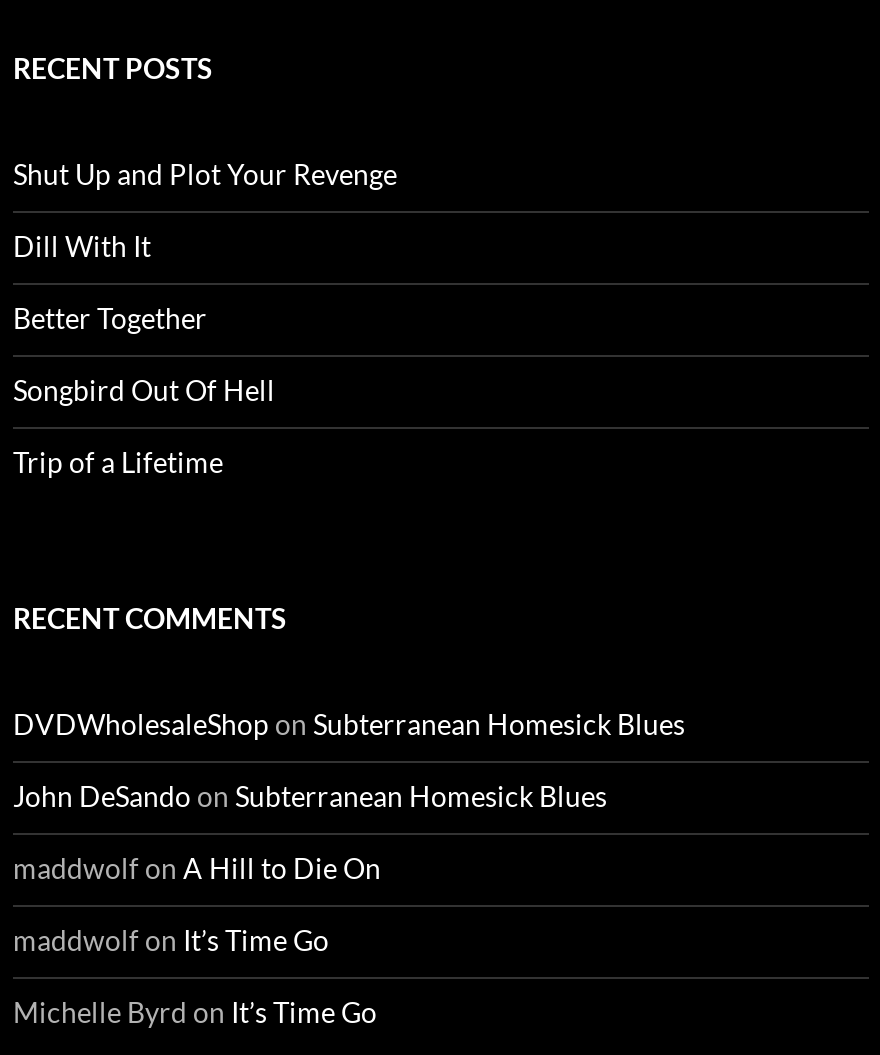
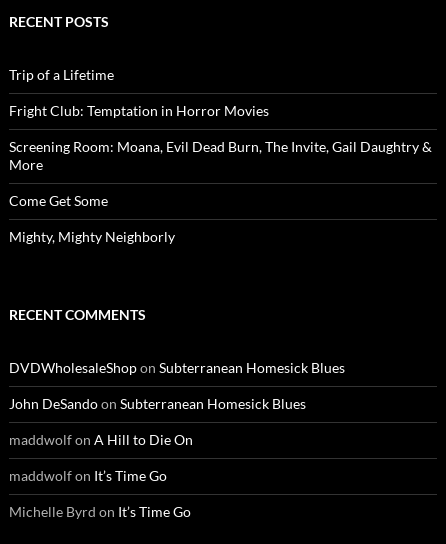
[13,156,397,406] Shut Up and Plot Your Revenge | Dill With It | Better Together | Songbird Out Of Hell -> none
moved [13,444,223,478] -> [9,66,114,83]: Trip of a Lifetime
none -> [9,102,432,245] Fright Club: Temptation in Horror Movies | Screening Room: Moana, Evil Dead Burn, The Invite, Gail Daughtry & | More | Come Get Some | Mighty, Mighty Neighborly

